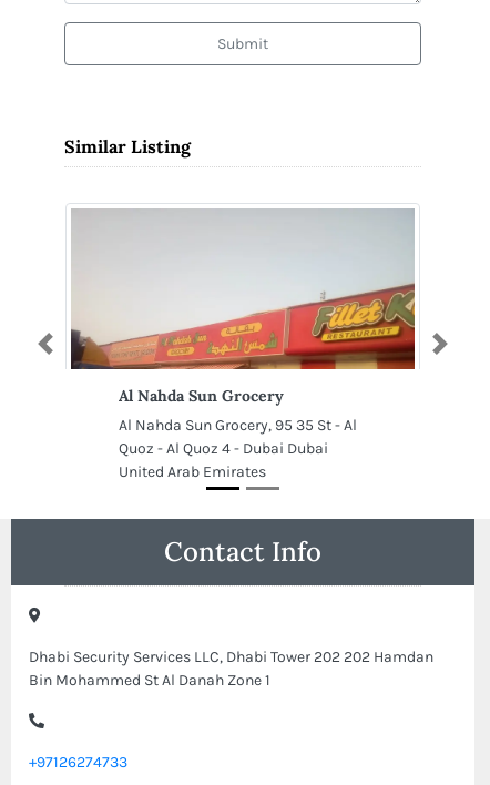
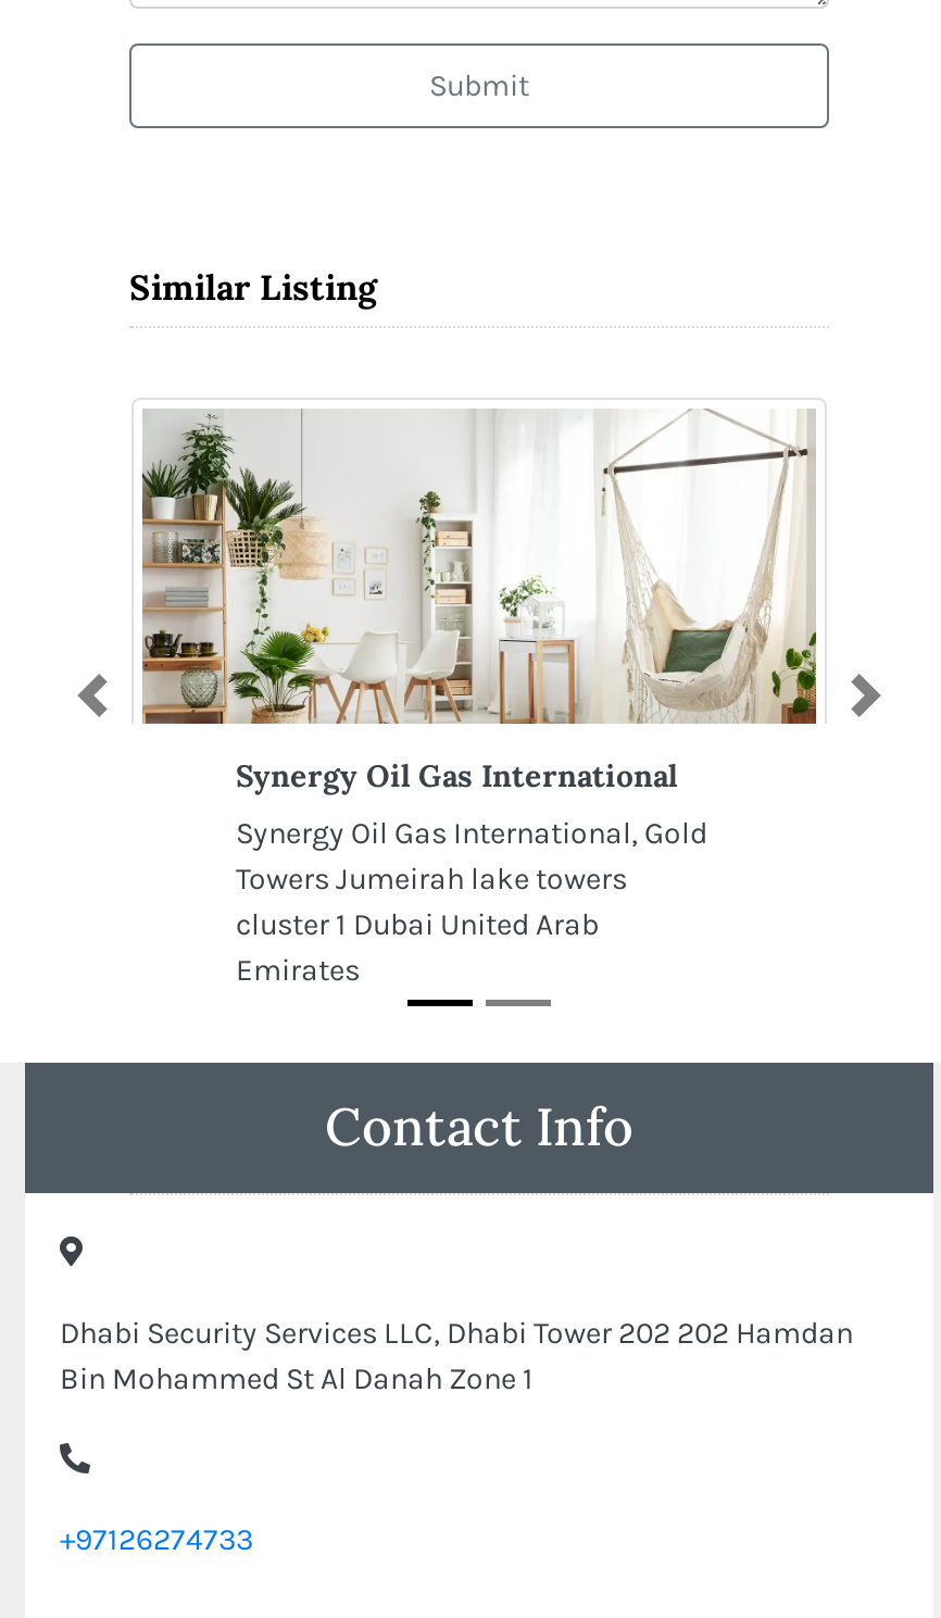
[70,208,416,406] [image] | Al Nahda Sun Grocery -> [142,411,818,795] [image] | Synergy Oil Gas International
[119,416,357,481] Al Nahda Sun Grocery, 95 35 St - Al | Quoz - Al Quoz 4 - Dubai Dubai | United Arab Emirates -> [236,815,707,989] Synergy Oil Gas International, Gold | Towers Jumeirah lake towers | cluster 1 Dubai United Arab | Emirates

